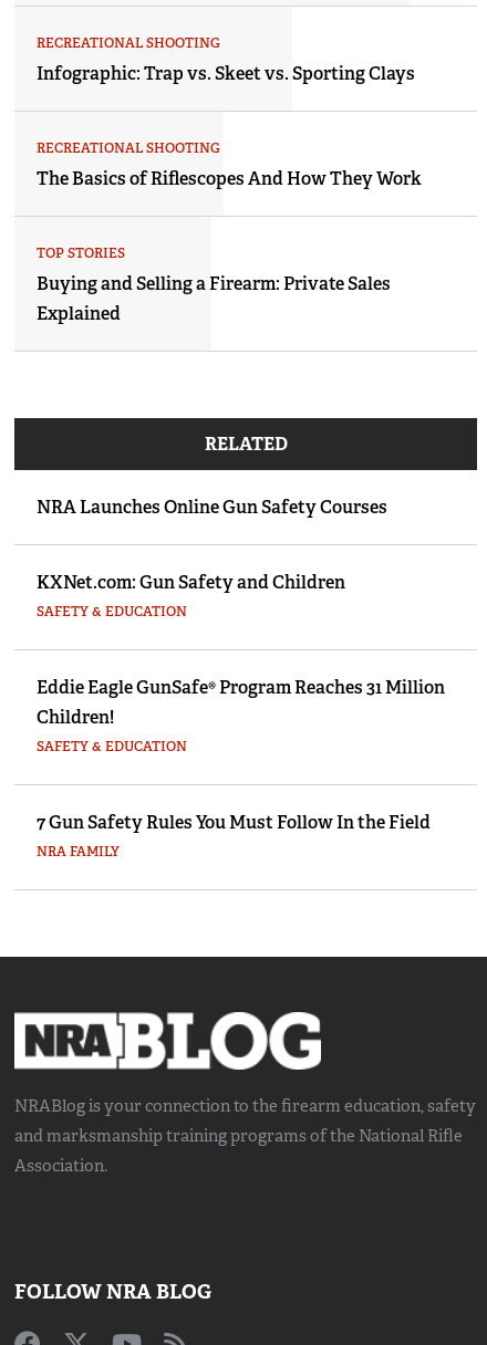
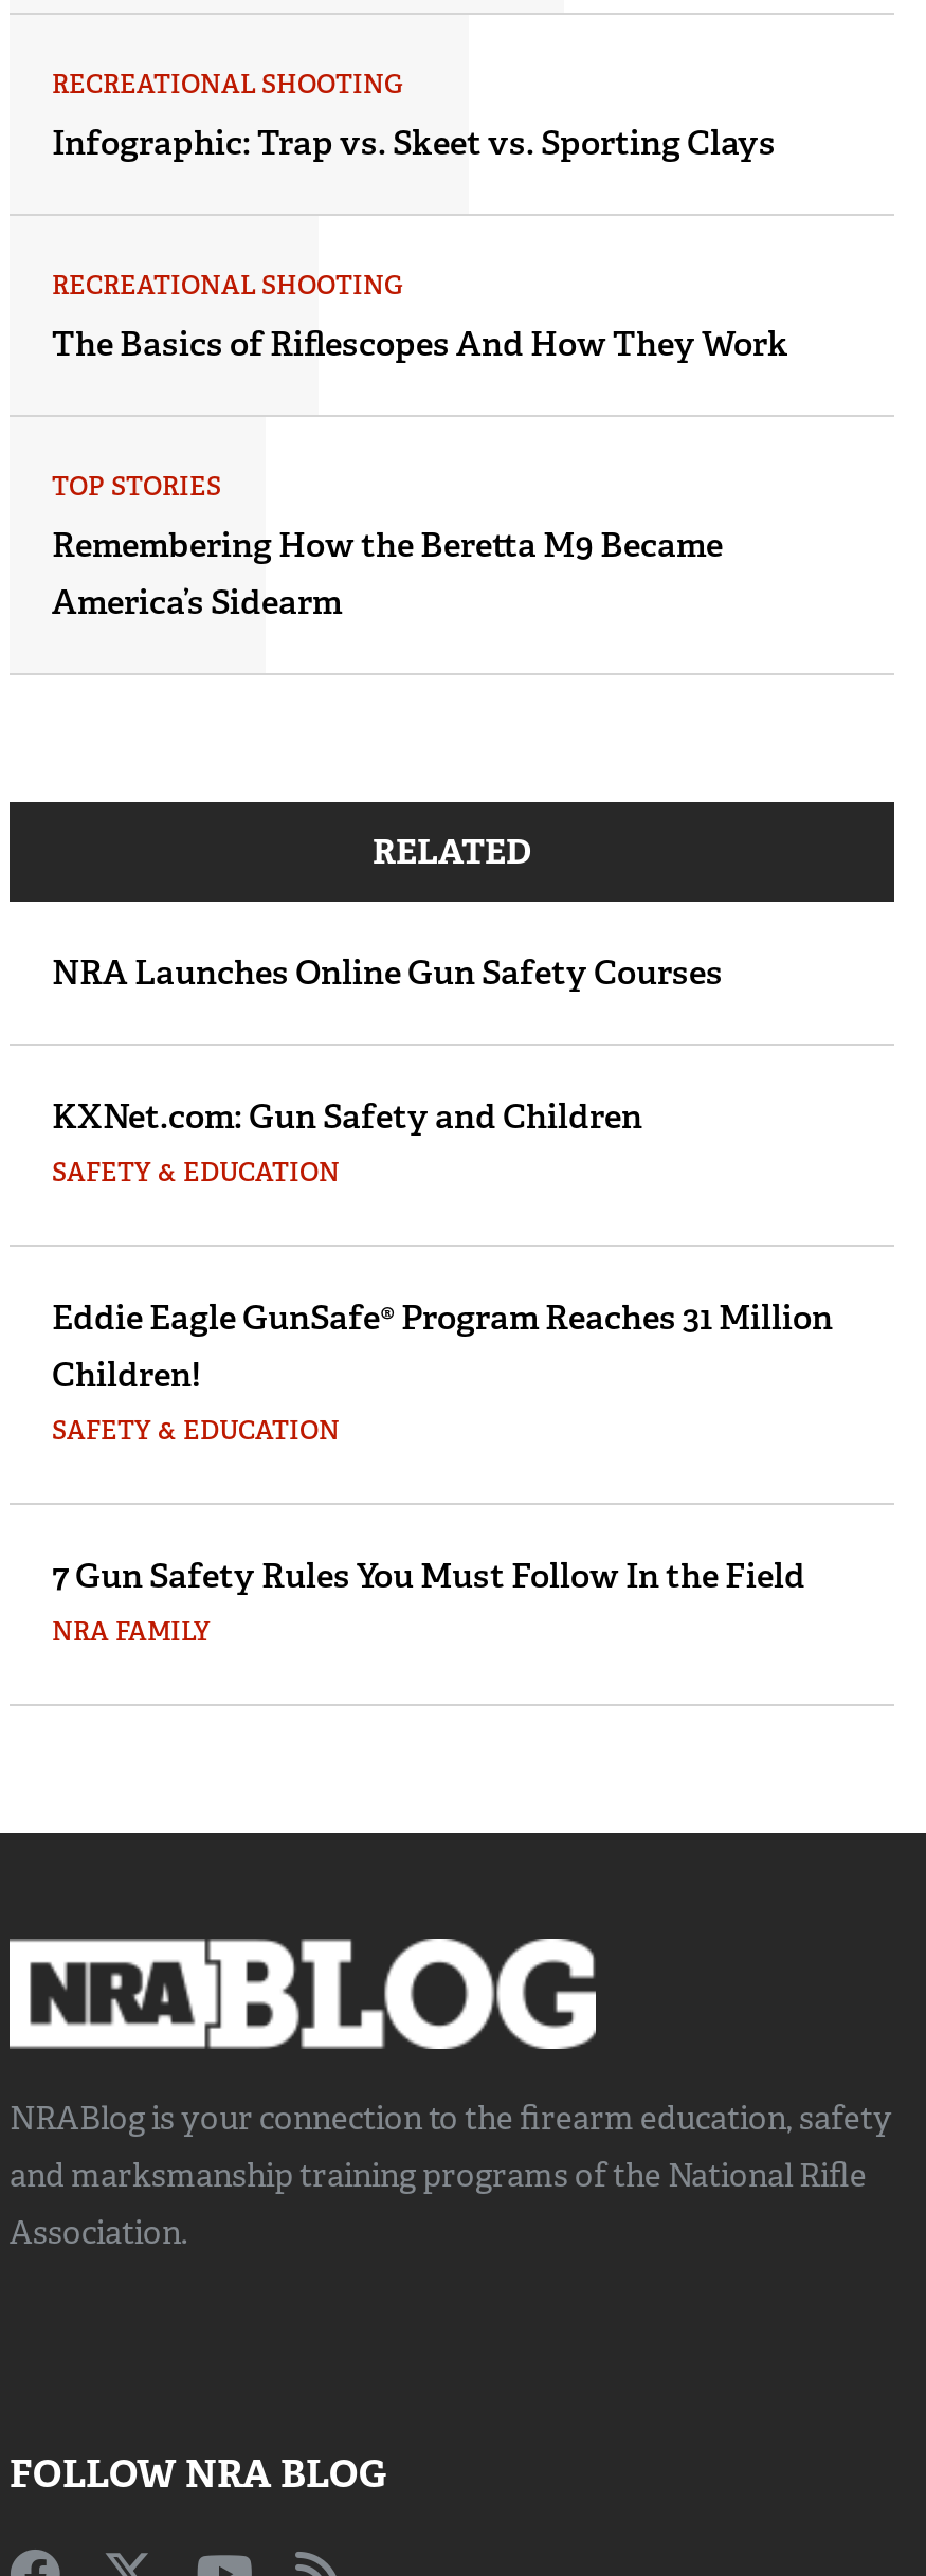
[37,272,391,325] Buying and Selling a Firearm: Private Sales | Explained -> [52,523,723,625] Remembering How the Beretta M9 Became | America’s Sidearm

